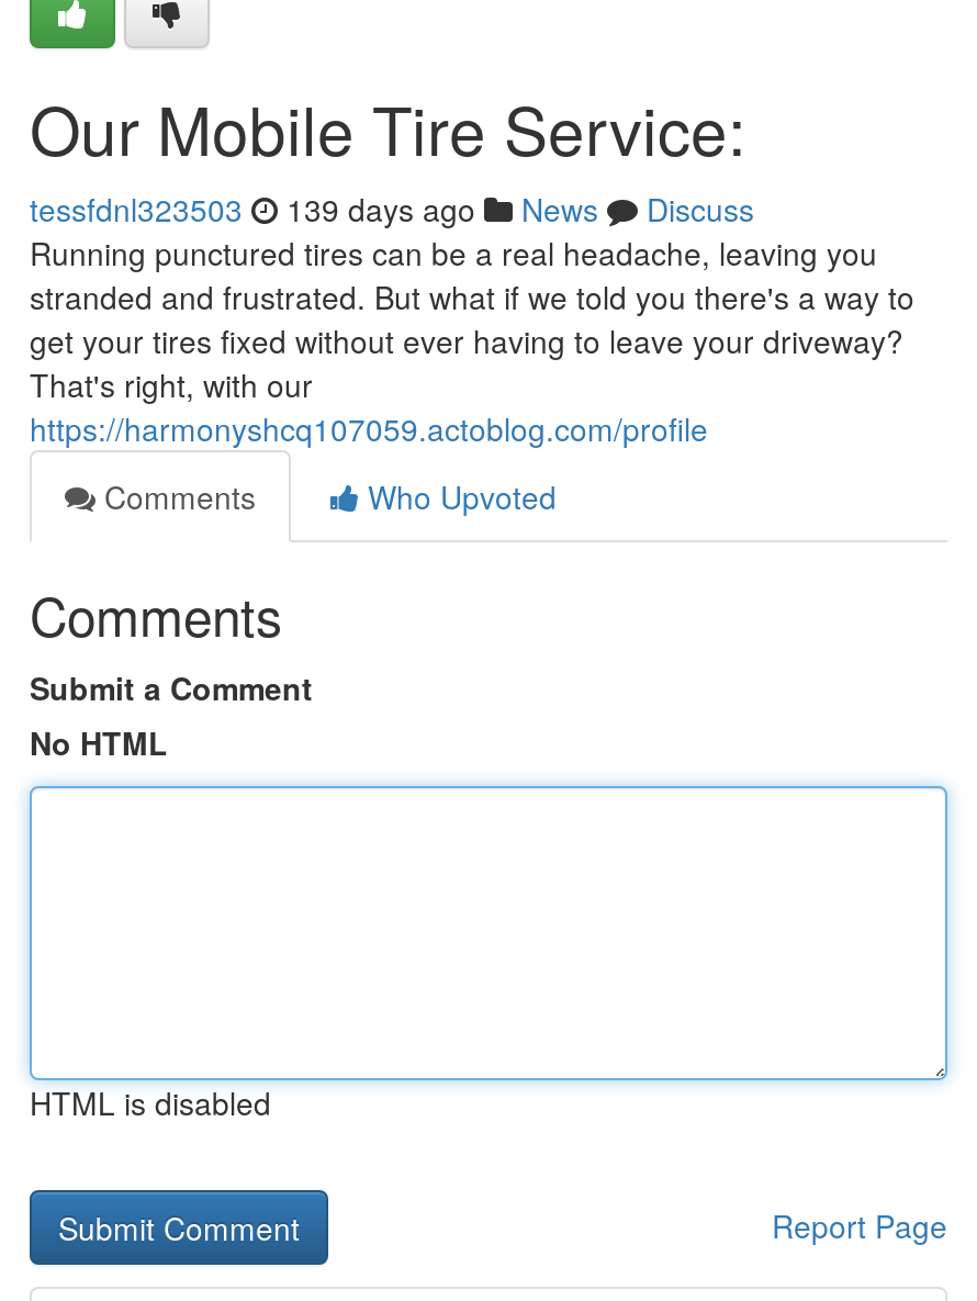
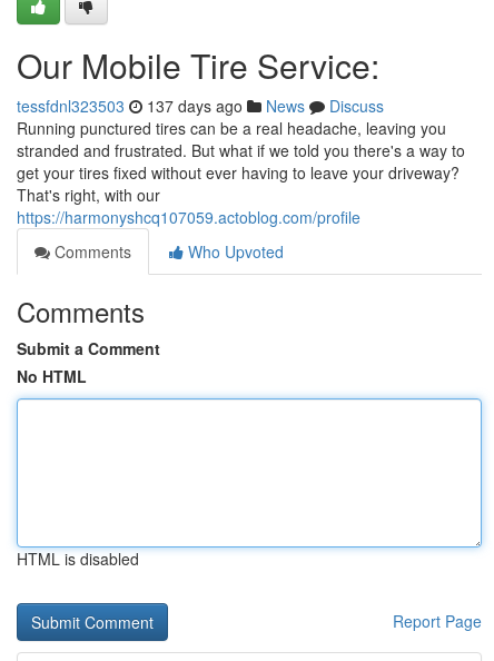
[30,187,754,231] tessfdnl323503 139 days ago News Discuss -> [17,95,384,117] tessfdnl323503 137 days ago News Discuss

